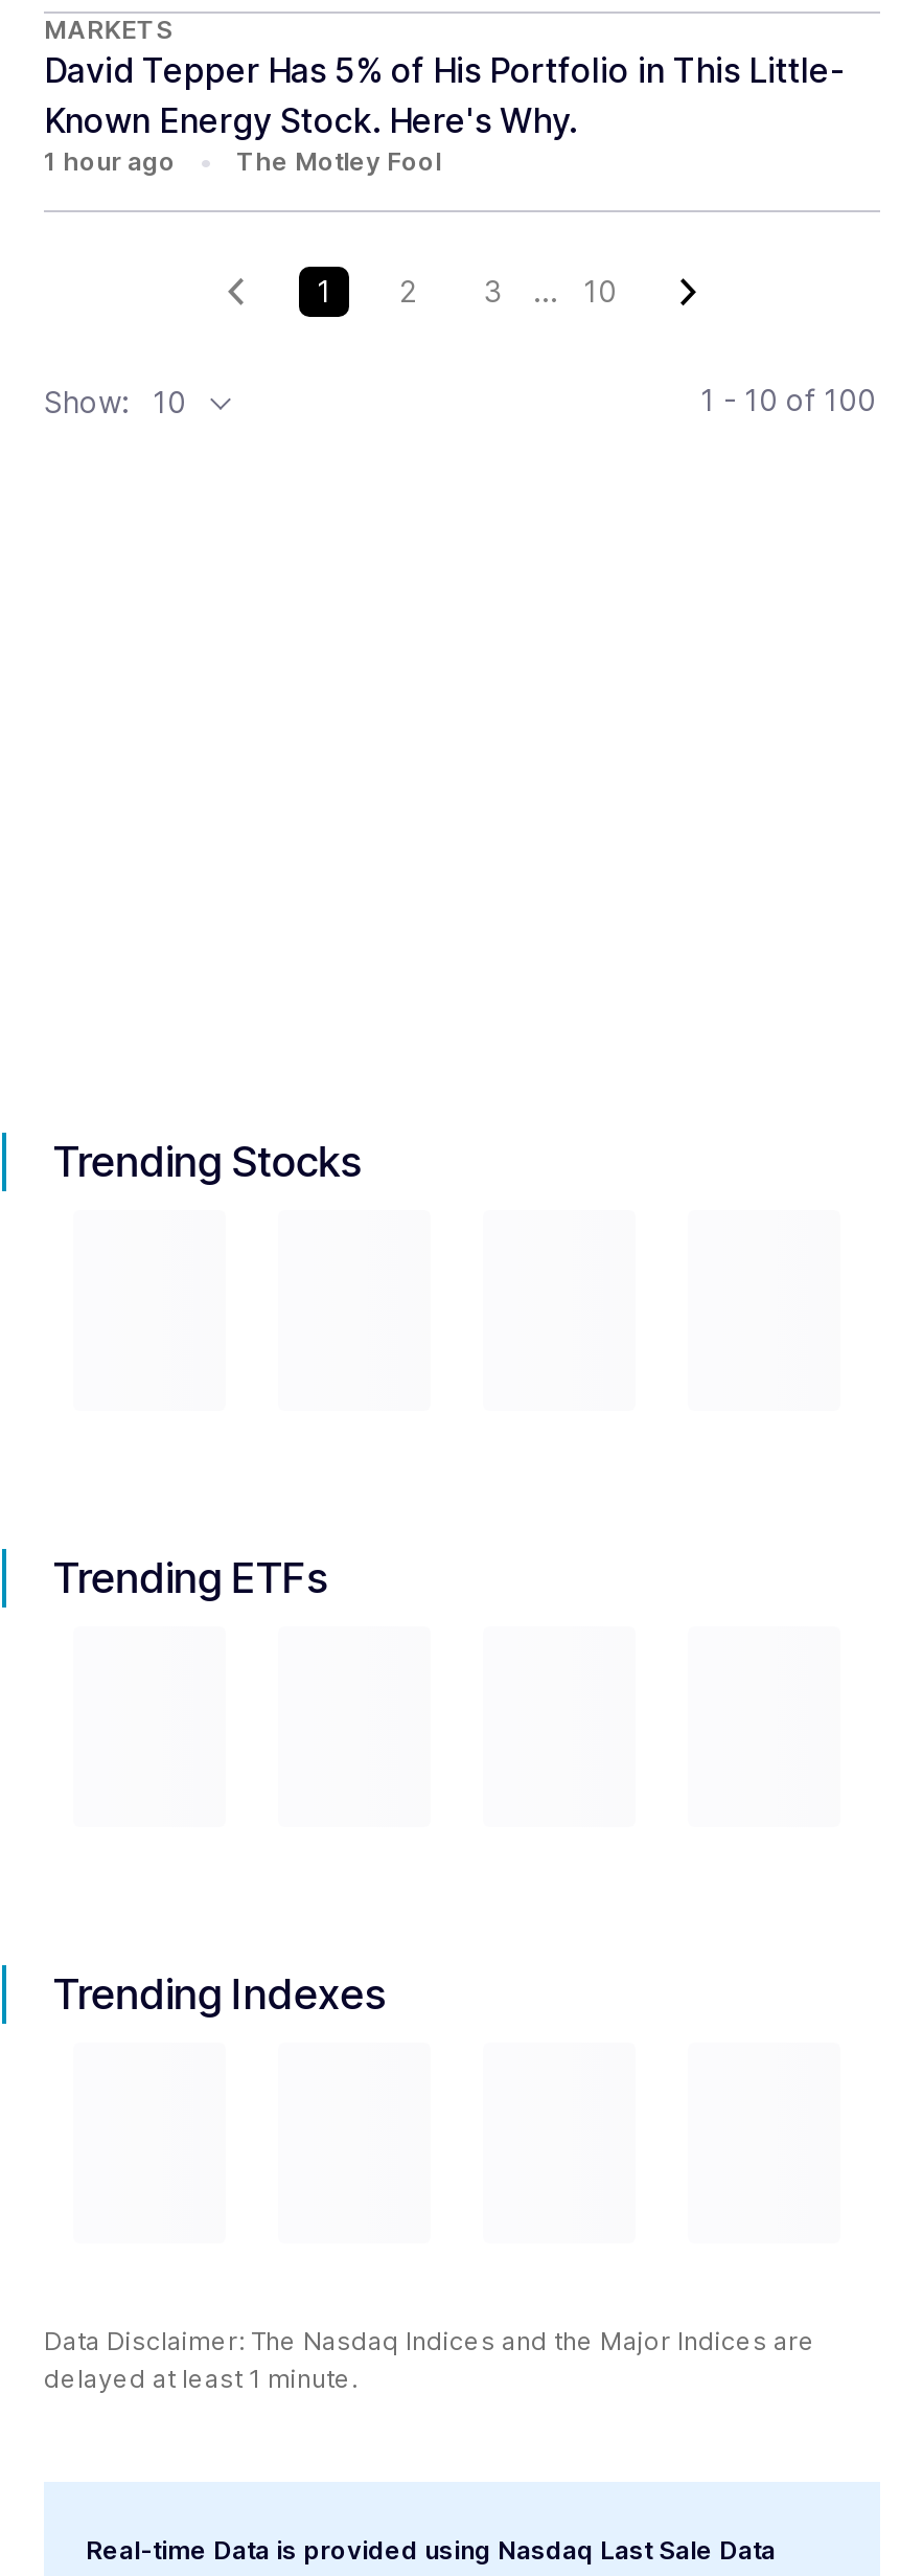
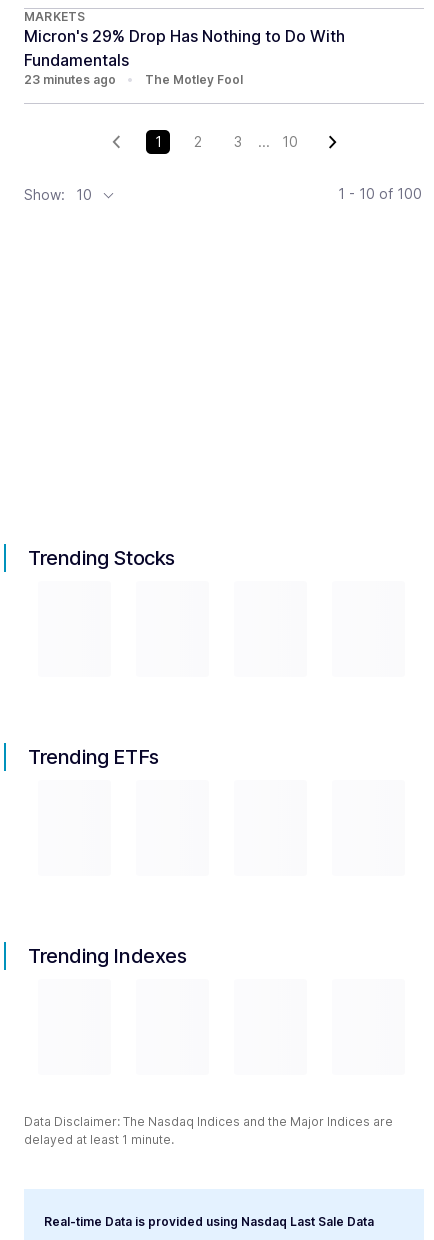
[44,49,845,177] David Tepper Has 5% of His Portfolio in This Little- | Known Energy Stock. Here's Why. | 1 hour ago -> [24,26,345,87] Micron's 29% Drop Has Nothing to Do With | Fundamentals | 23 minutes ago

